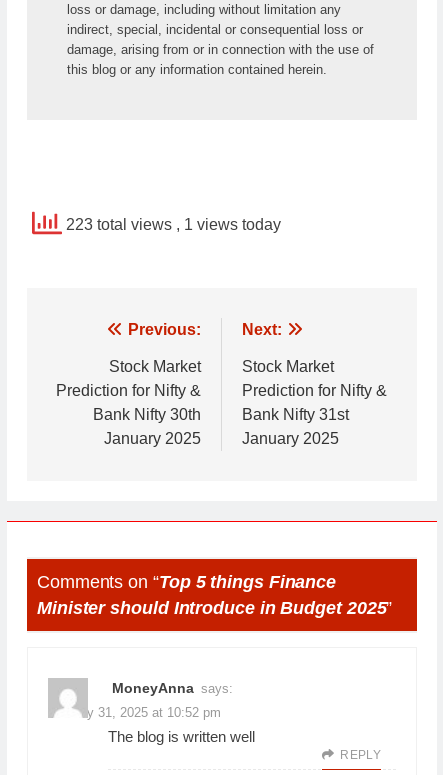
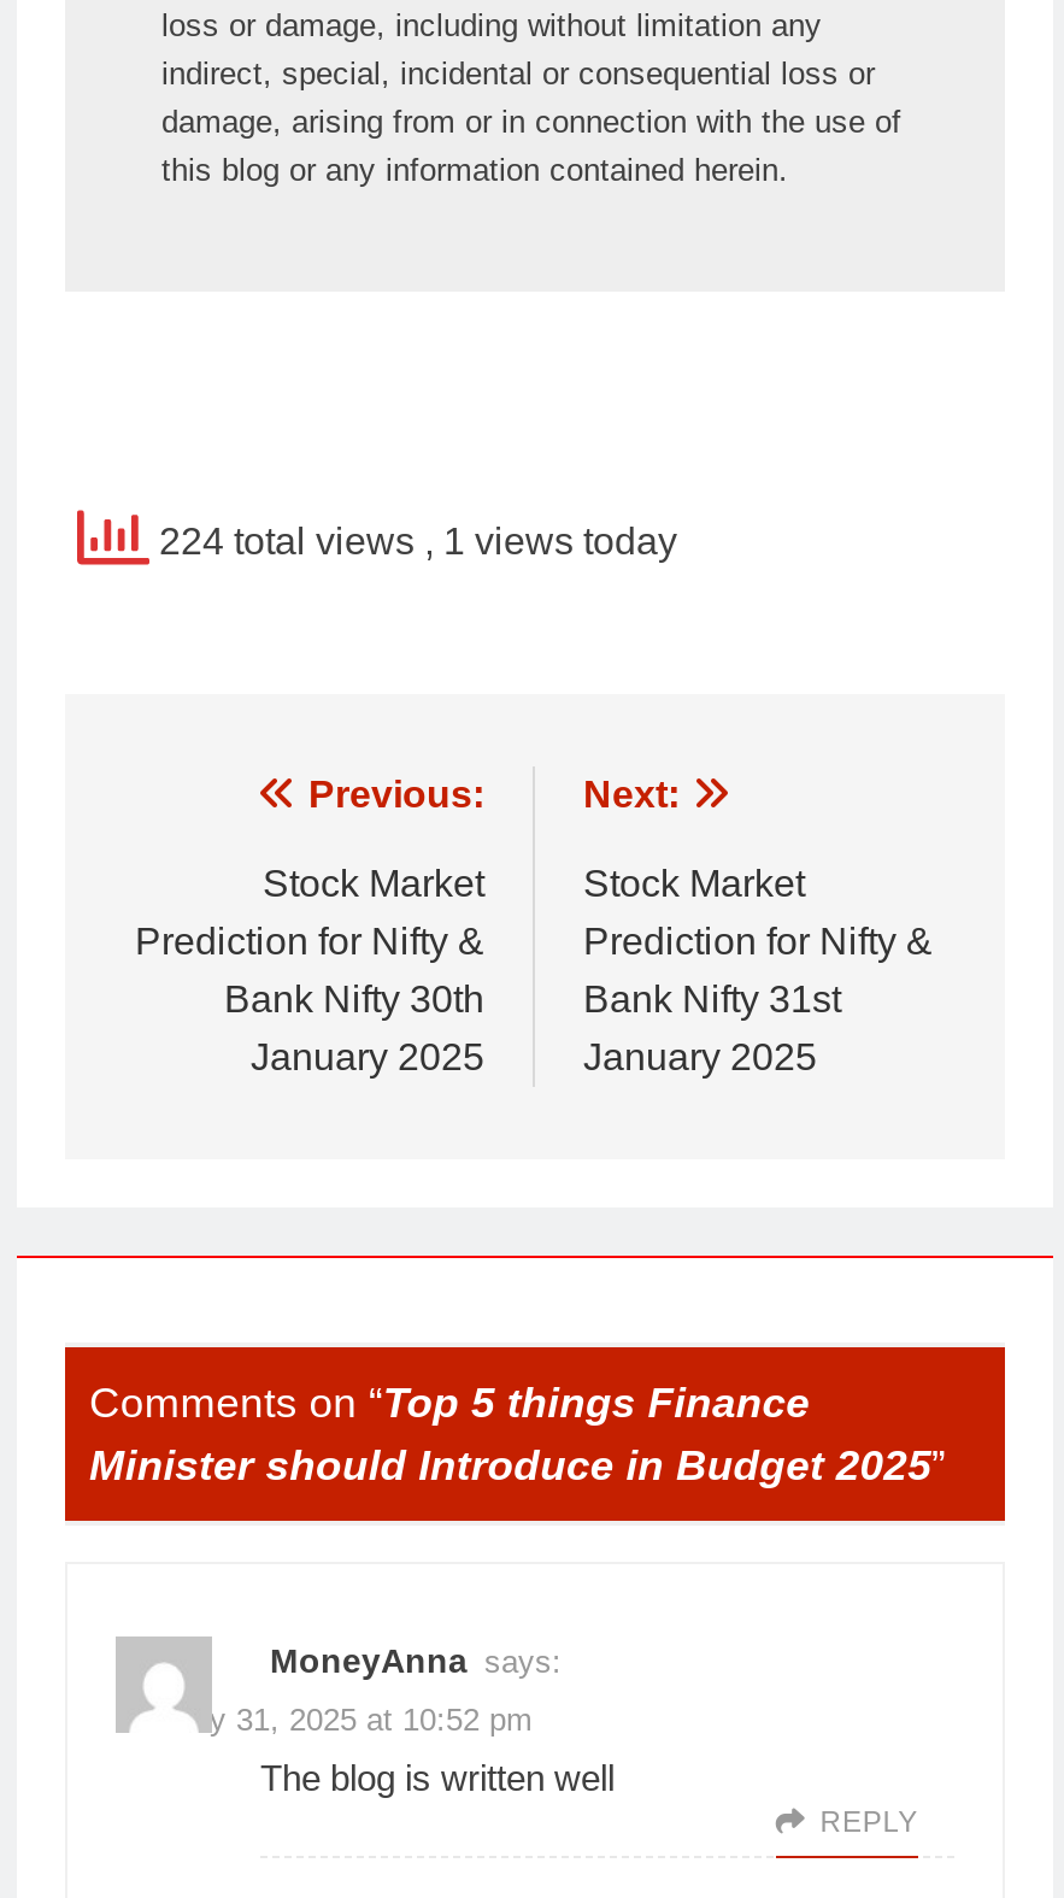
[62,216,281,233] 223 total views, 1 views today -> [149,522,677,563] 224 total views, 1 views today

